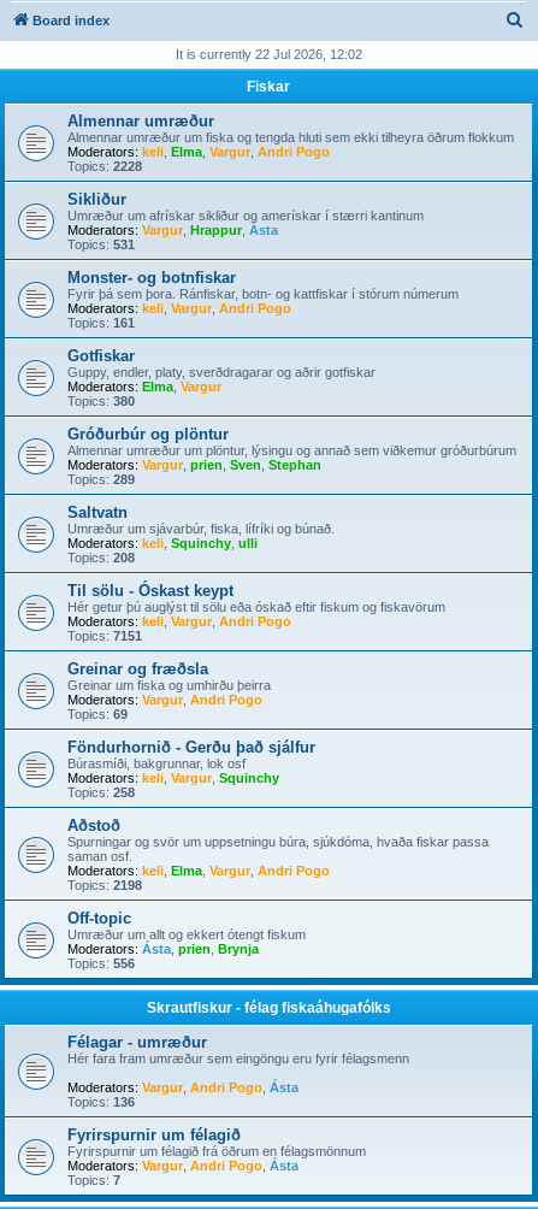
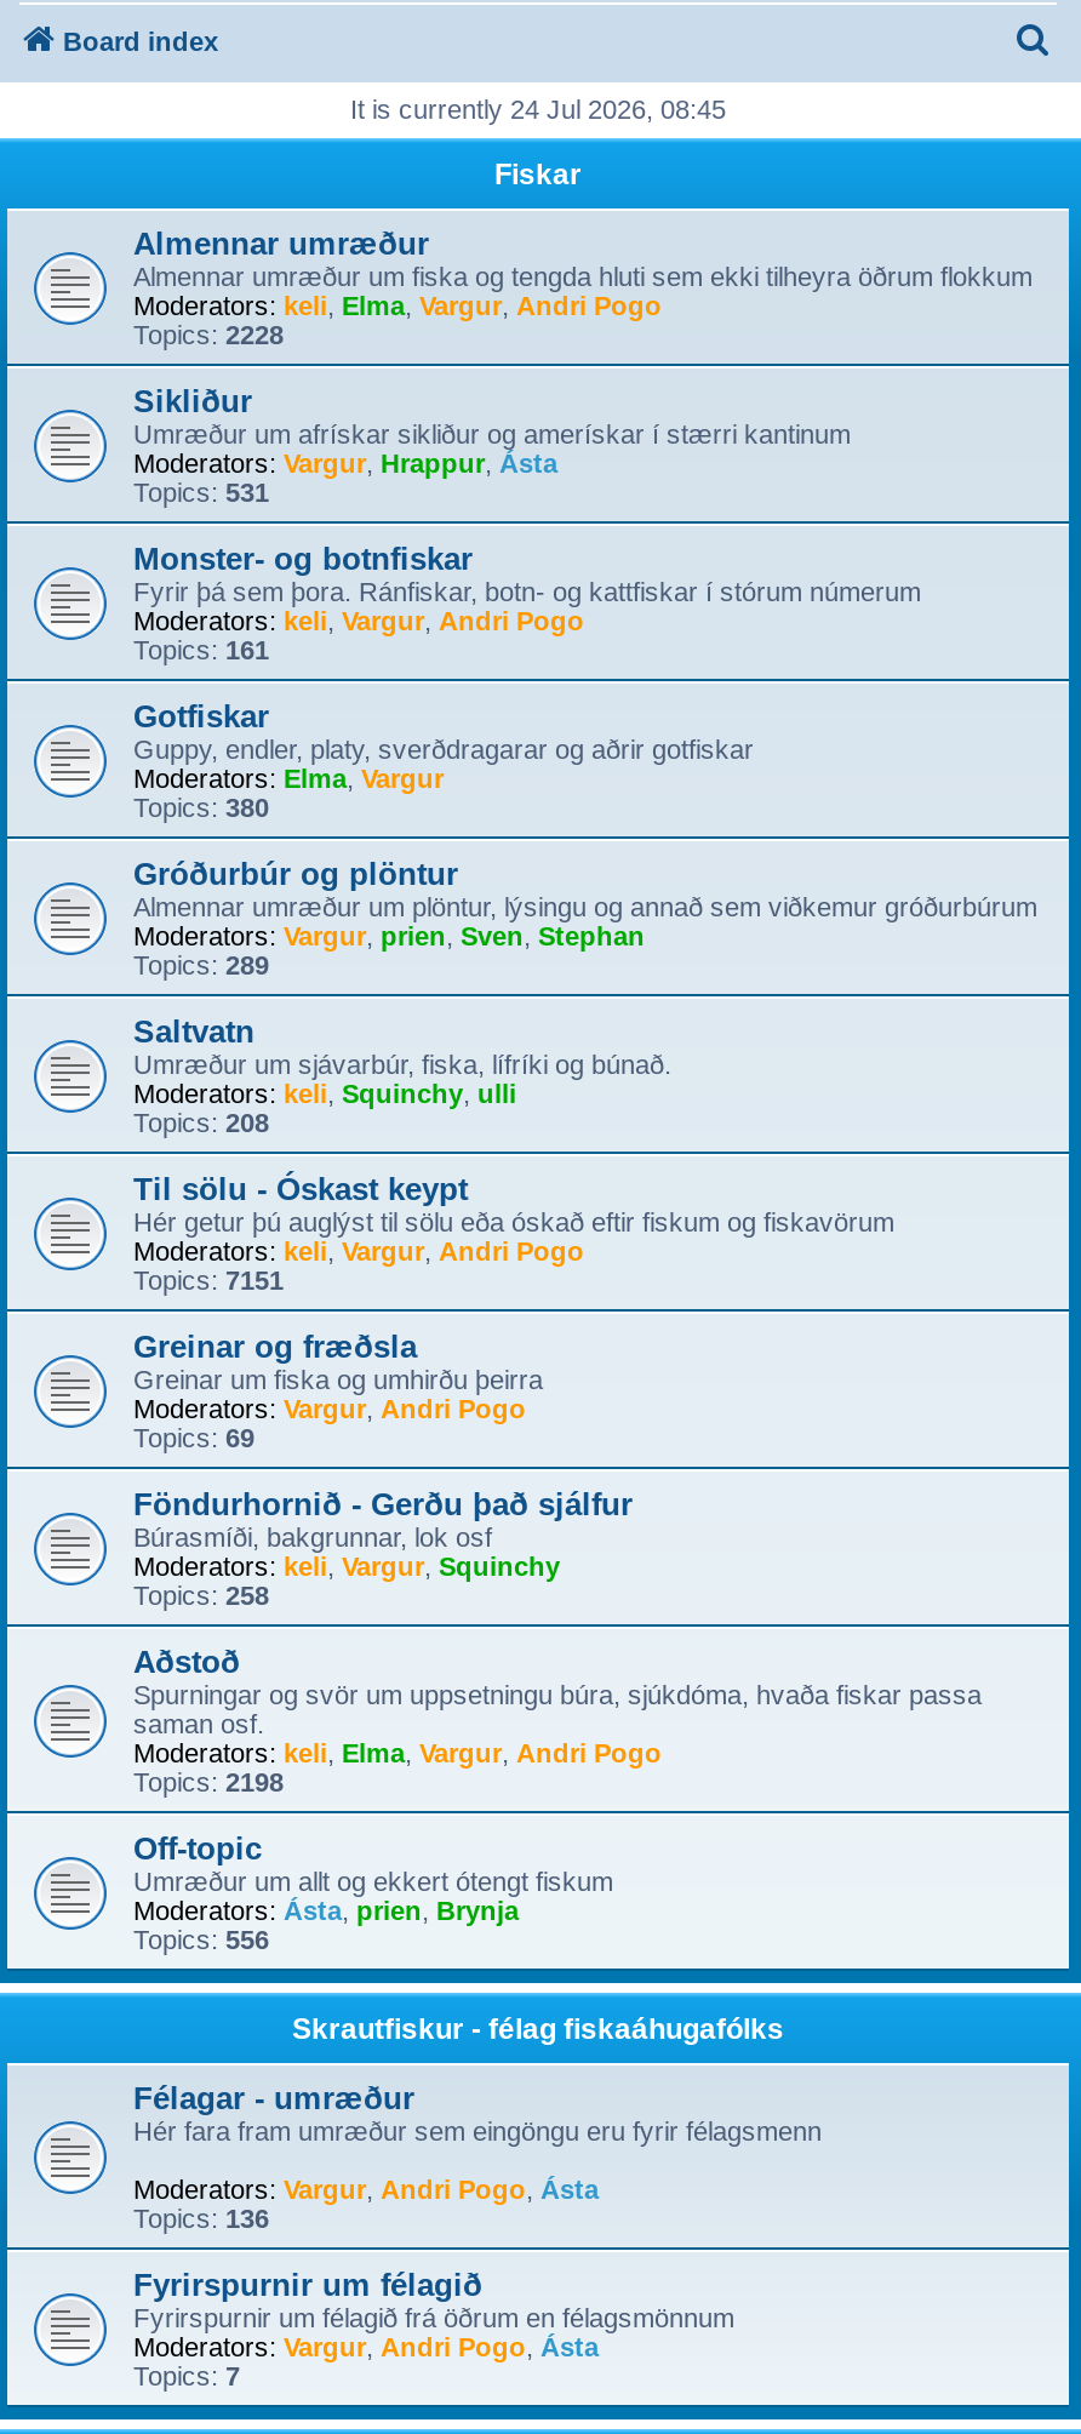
[175,47,362,61] It is currently 22 Jul 2026, 12:02 -> [350,95,726,124] It is currently 24 Jul 2026, 08:45

